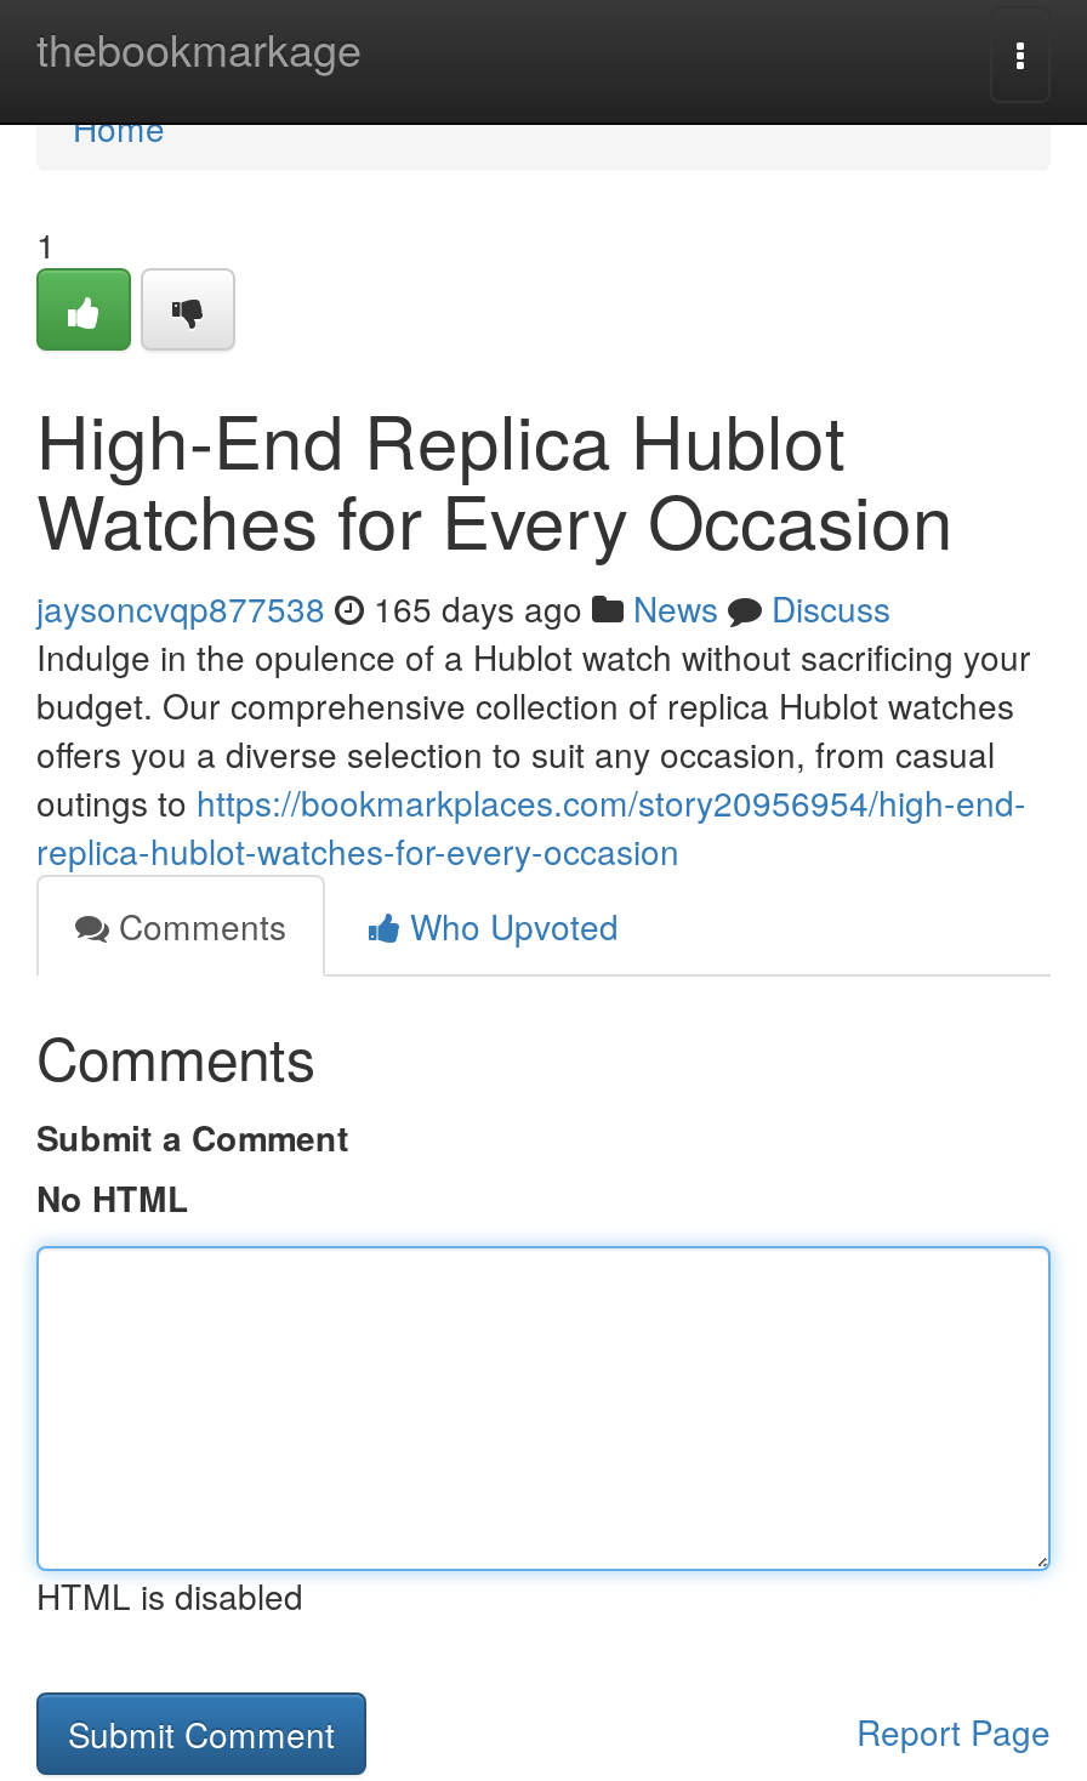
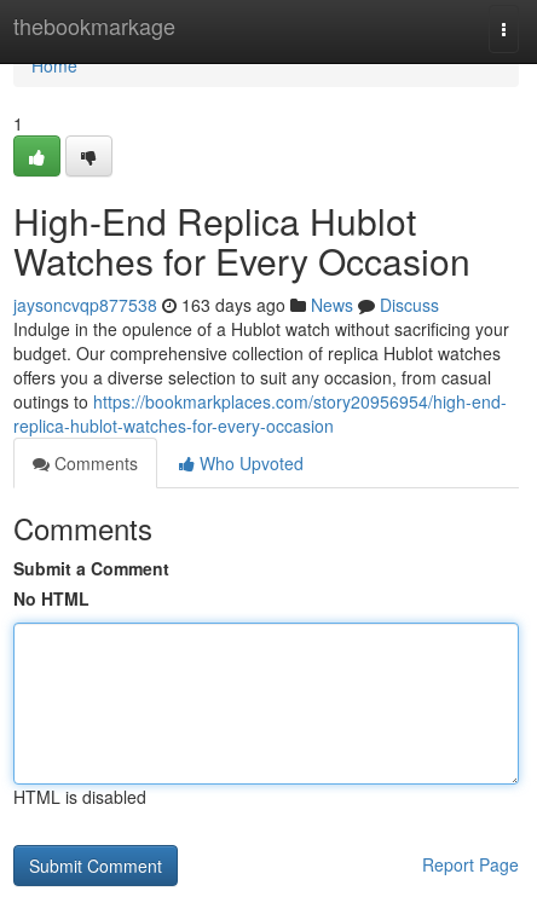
[36,584,890,632] jaysoncvqp877538 165 days ago News Discuss -> [13,293,439,317] jaysoncvqp877538 163 days ago News Discuss

